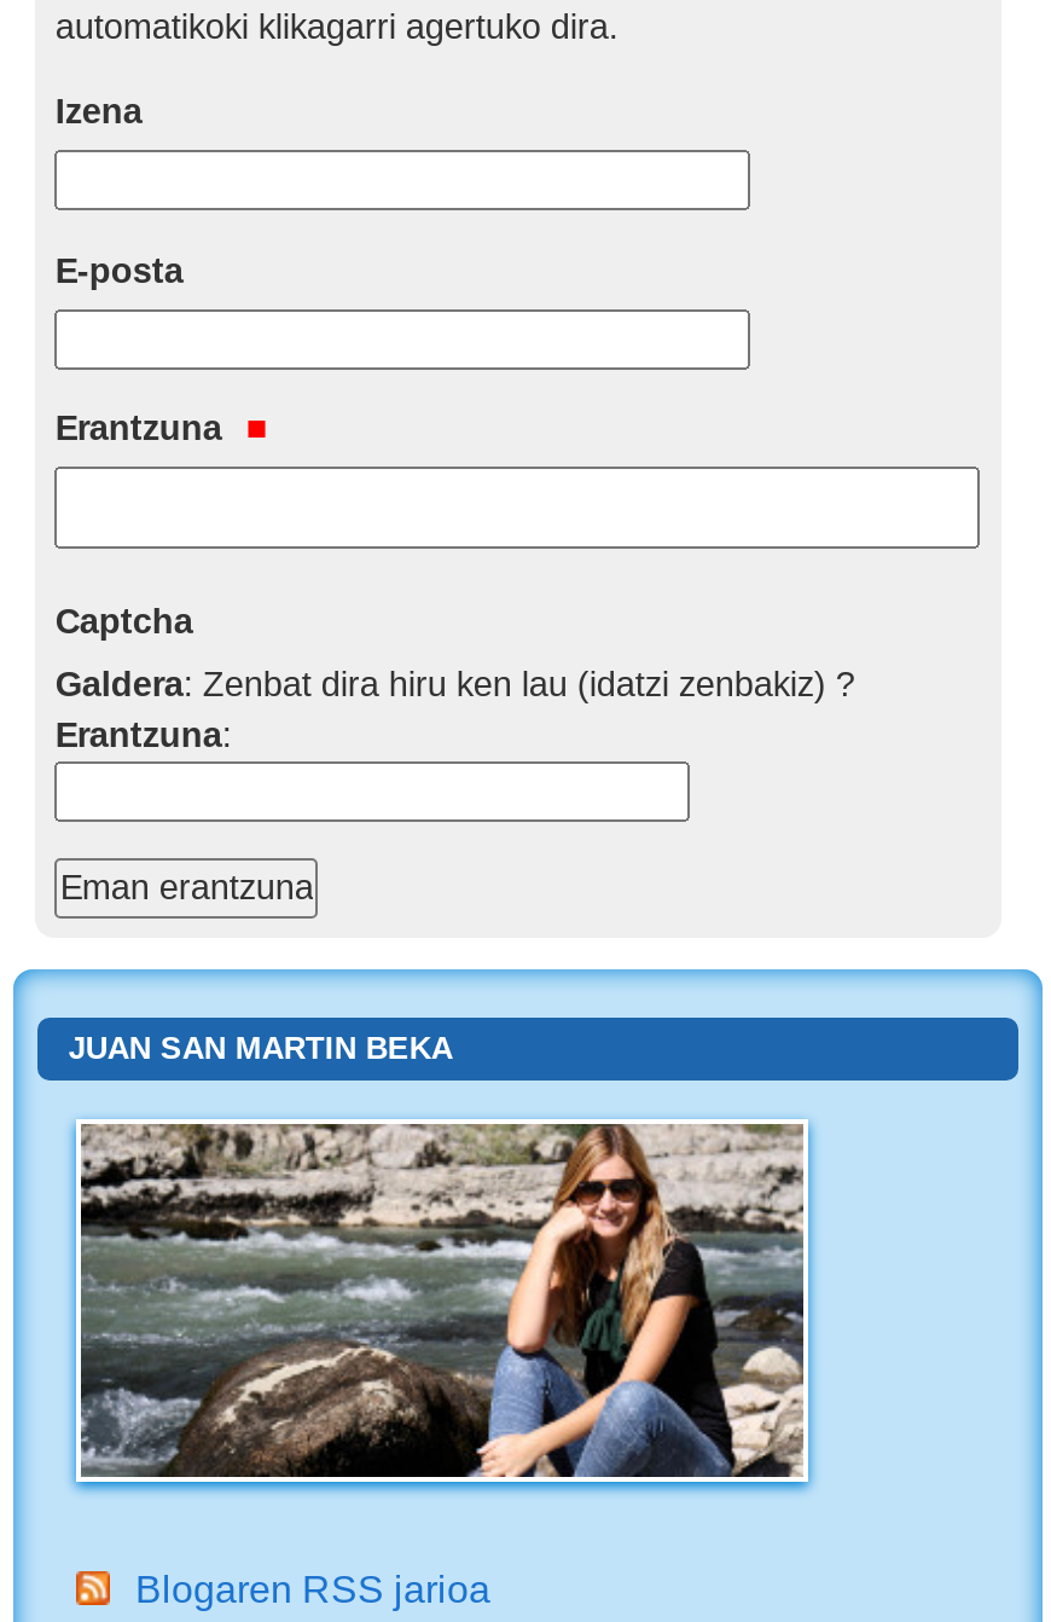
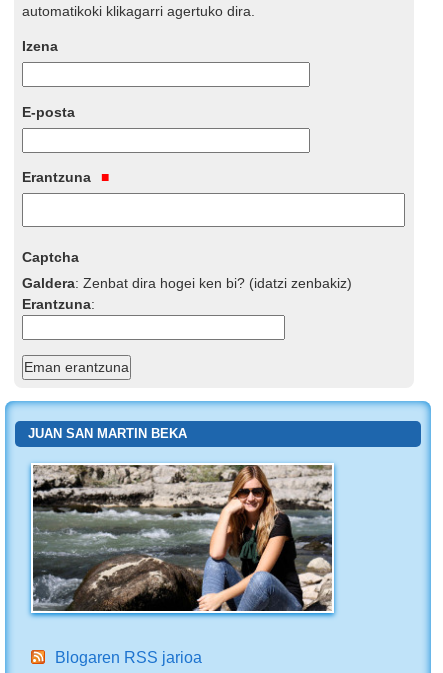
[55,665,855,704] Galdera: Zenbat dira hiru ken lau (idatzi zenbakiz) ? -> [22,275,352,291] Galdera: Zenbat dira hogei ken bi? (idatzi zenbakiz)

